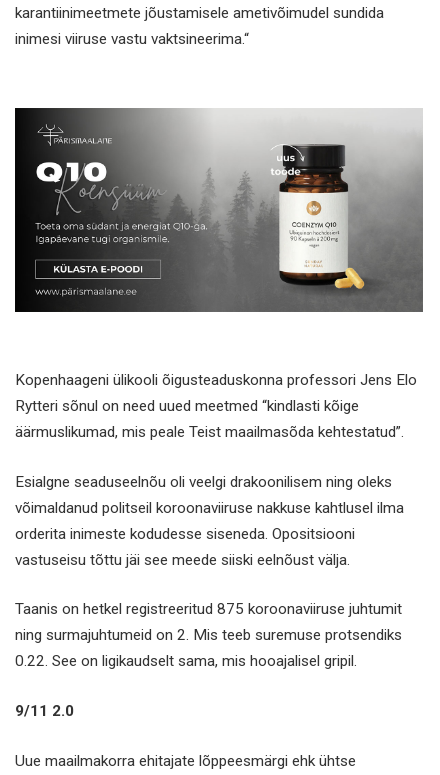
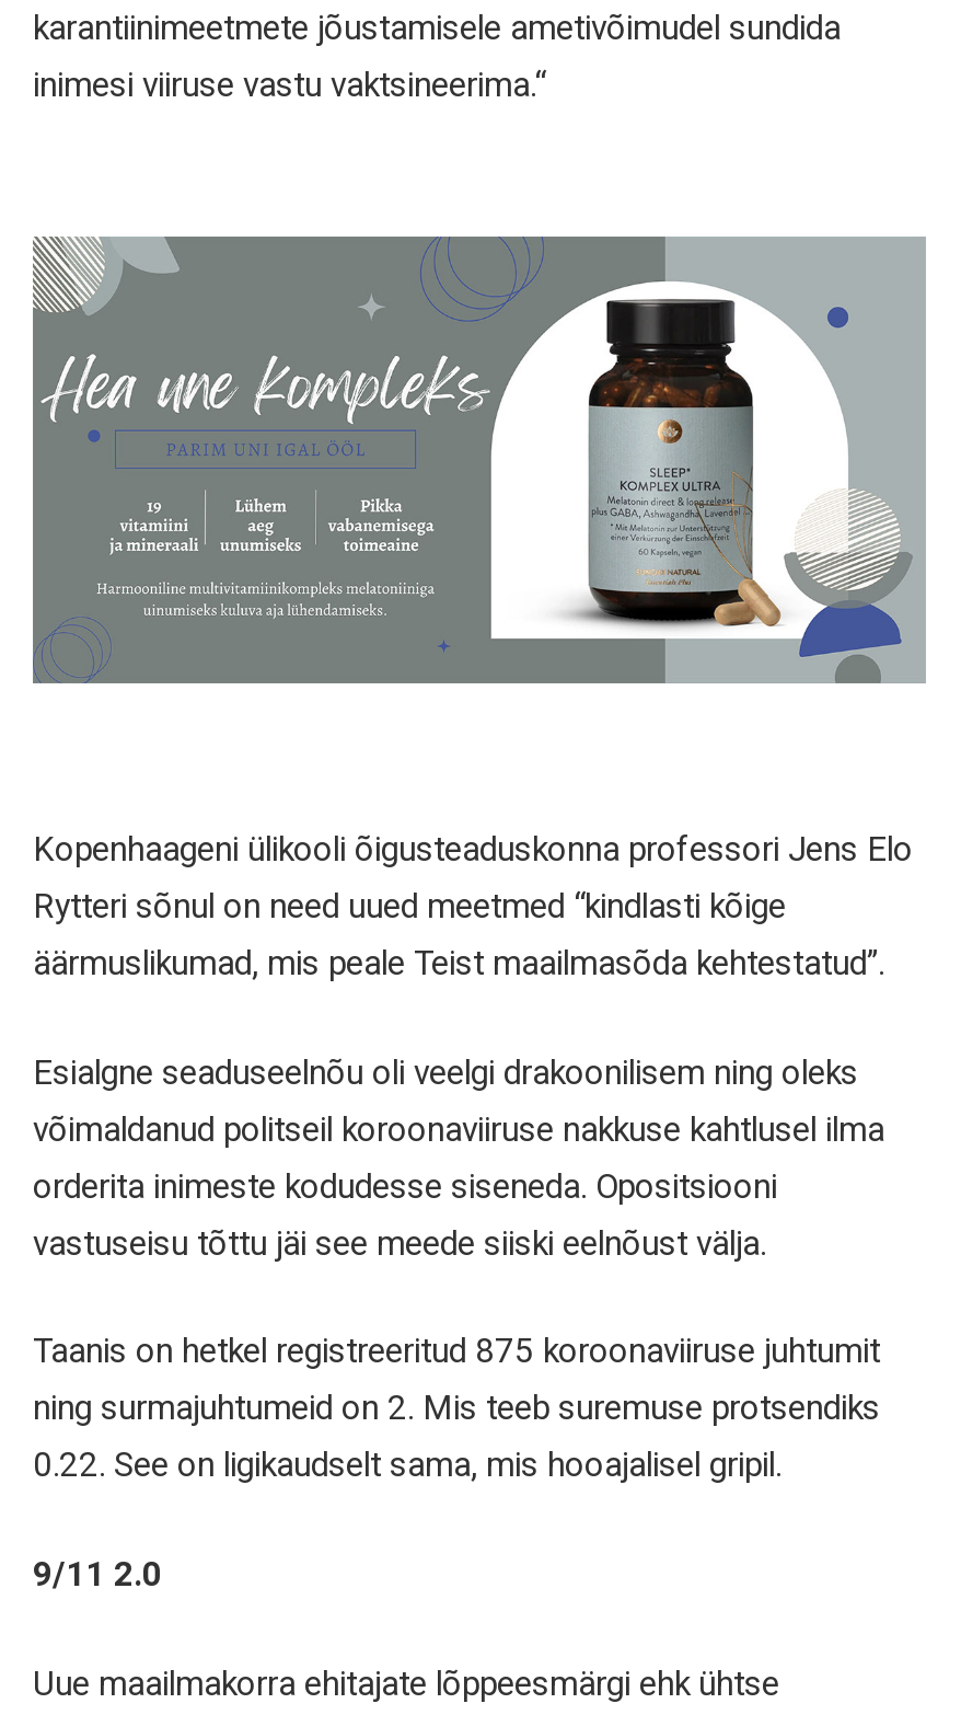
[15,108,423,313] [image] -> [31,237,924,686] [image]

